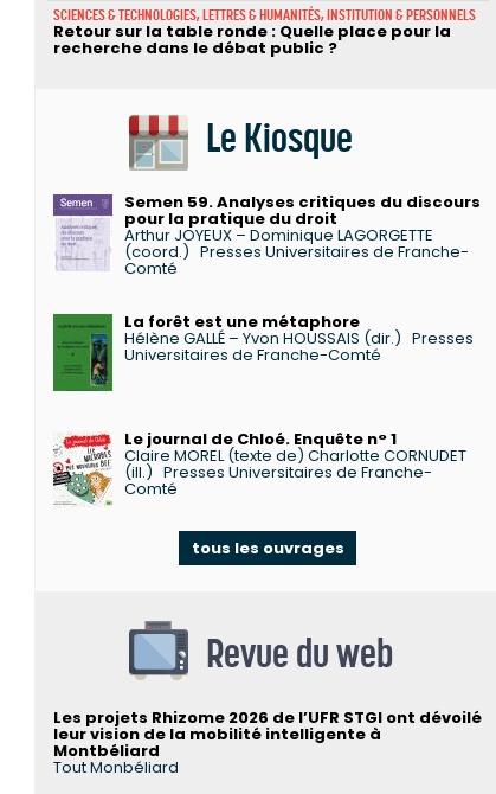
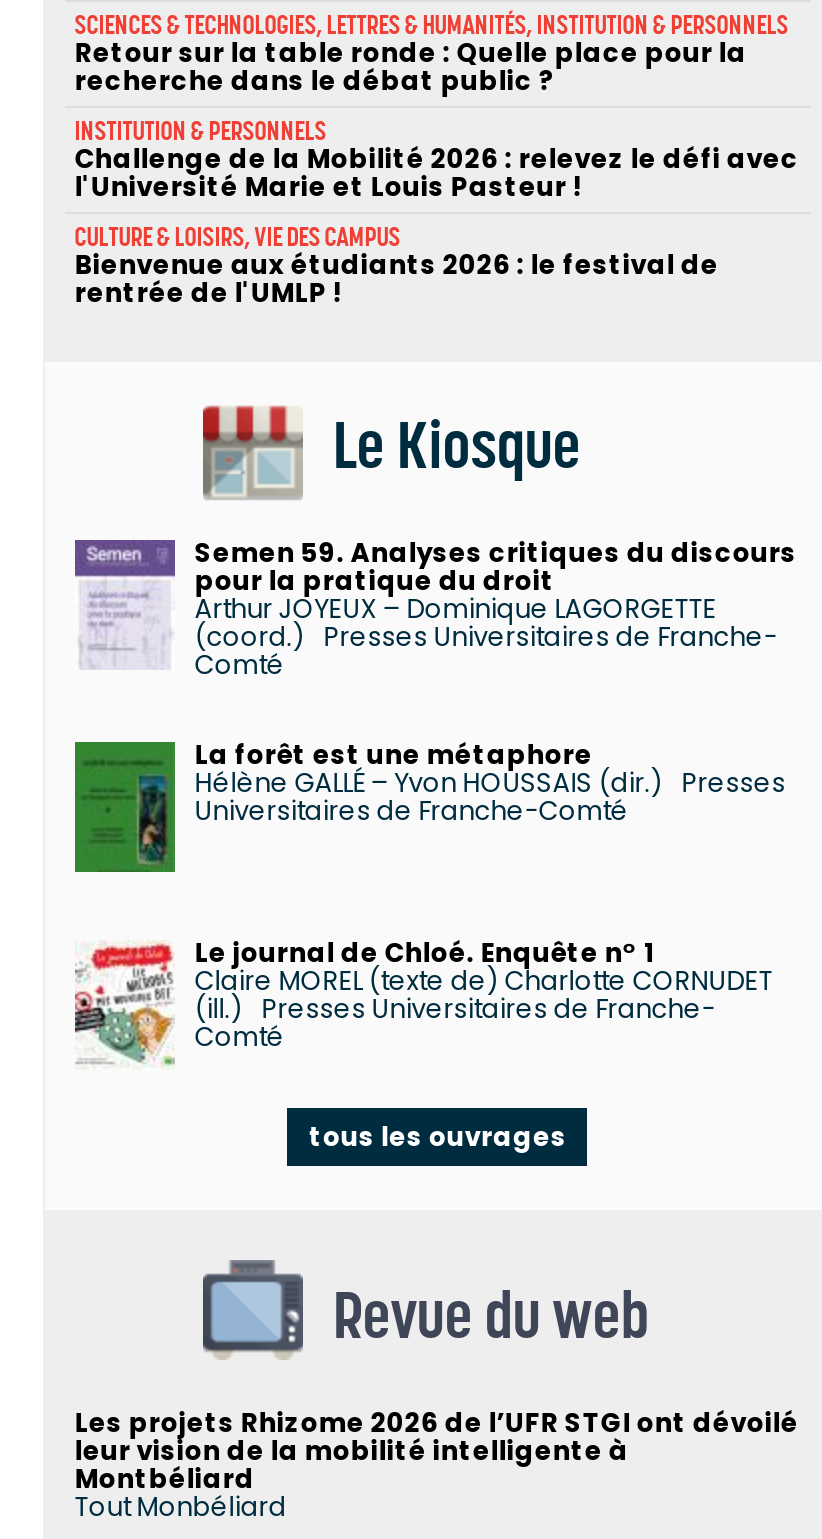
none -> [75,115,799,311] INSTITUTION & PERSONNELS | Challenge de la Mobilité 2026 : relevez le défi avec | l'Université Marie et Louis Pasteur ! | CULTURE & LOISIRS, VIE DES CAMPUS | Bienvenue aux étudiants 2026 : le festival de | rentrée de l'UMLP !

